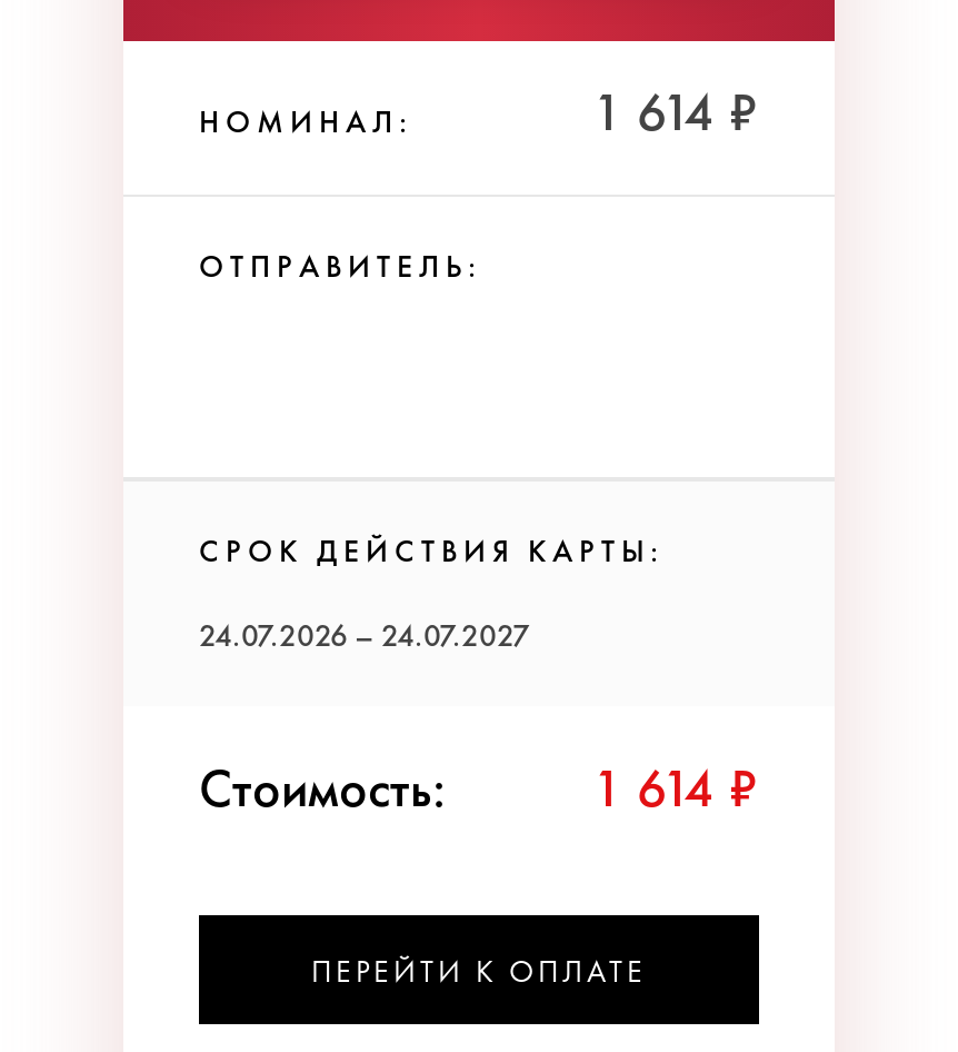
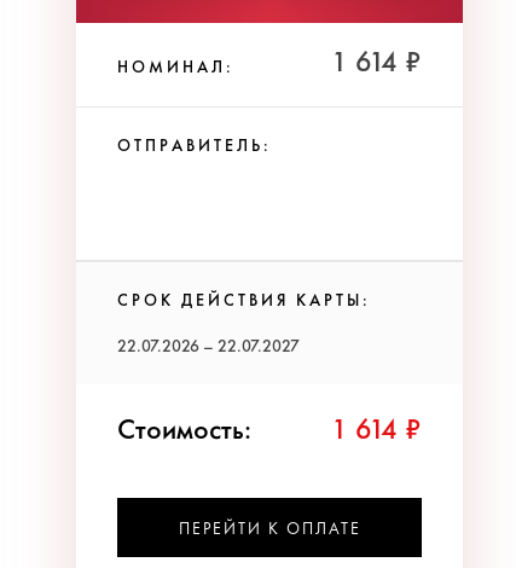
[199,617,530,655] 24.07.2026 – 24.07.2027 -> [117,336,300,356] 22.07.2026 – 22.07.2027

